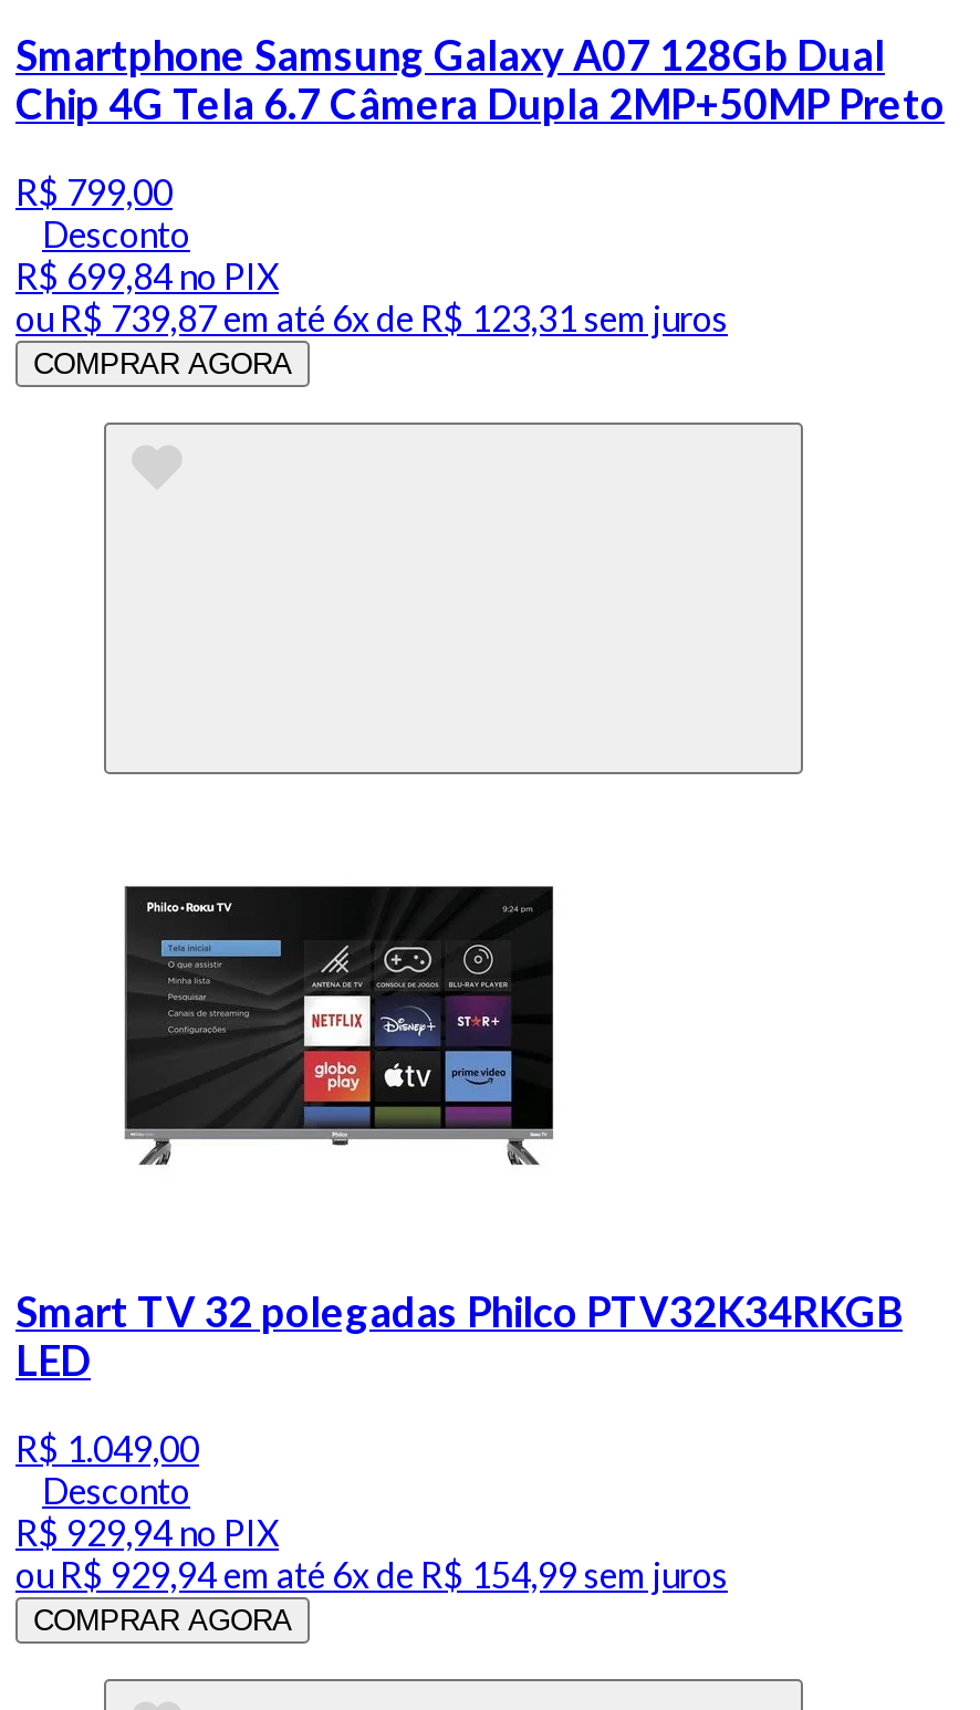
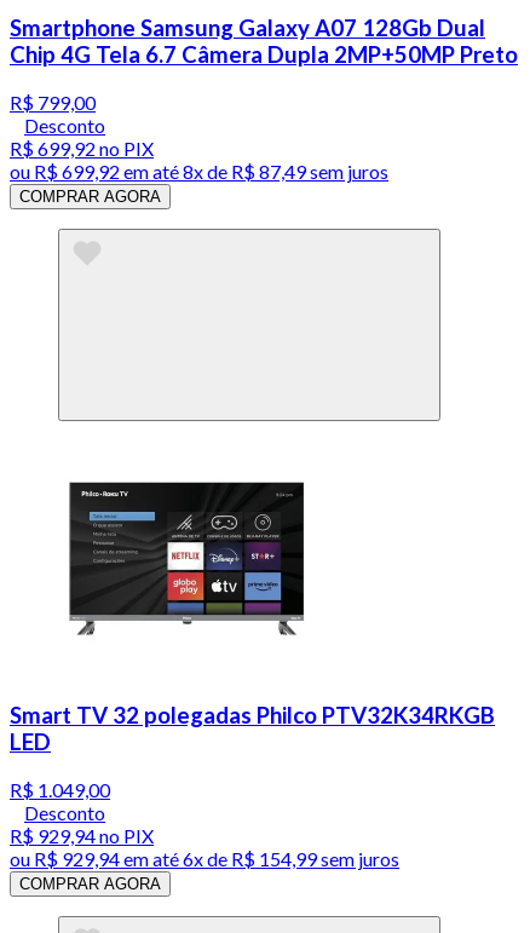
[15,255,279,297] R$ 699,84 no PIX -> [10,137,154,160] R$ 699,92 no PIX
[15,297,728,339] ou R$ 739,87 em até 6x de R$ 123,31 sem juros -> [10,160,388,183] ou R$ 699,92 em até 8x de R$ 87,49 sem juros

